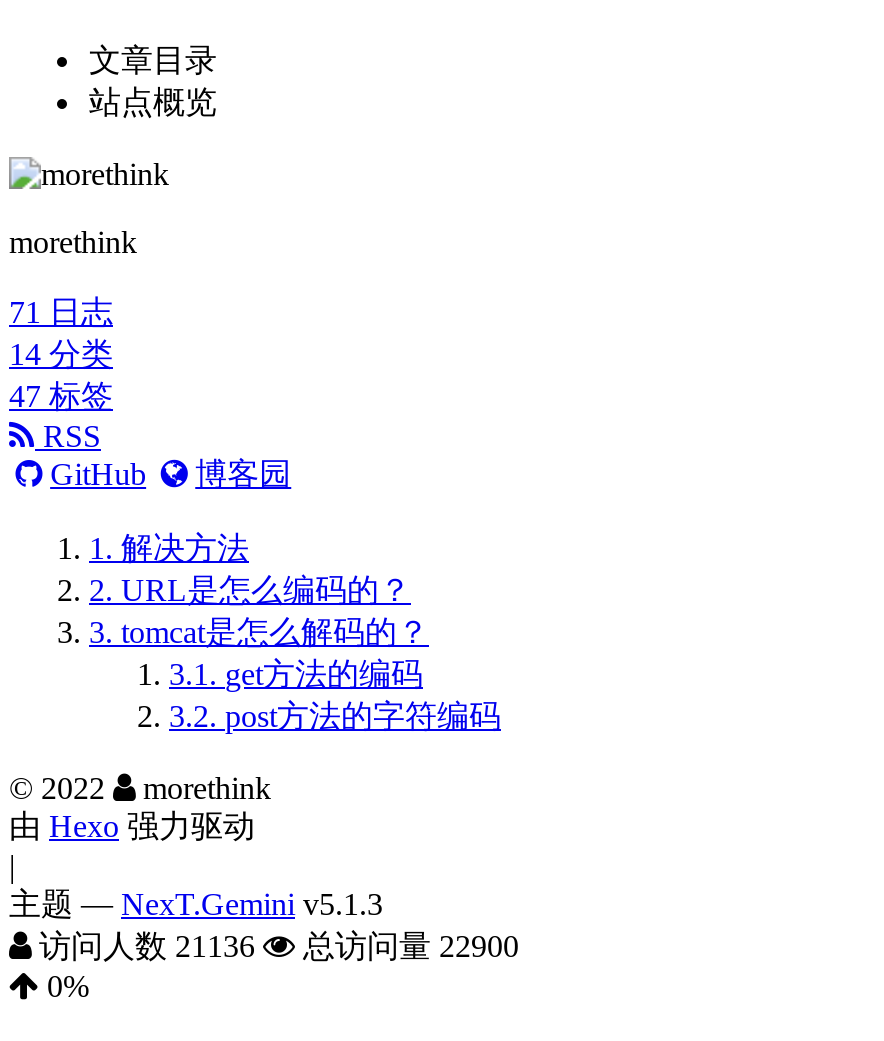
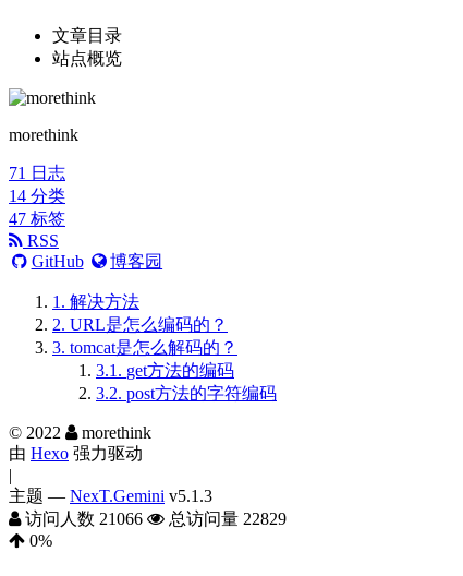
[31,930,255,964] 访问人数21136 -> [21,510,143,528] 访问人数21066
[295,930,519,964] 总访问量22900 -> [165,510,287,528] 总访问量22829

